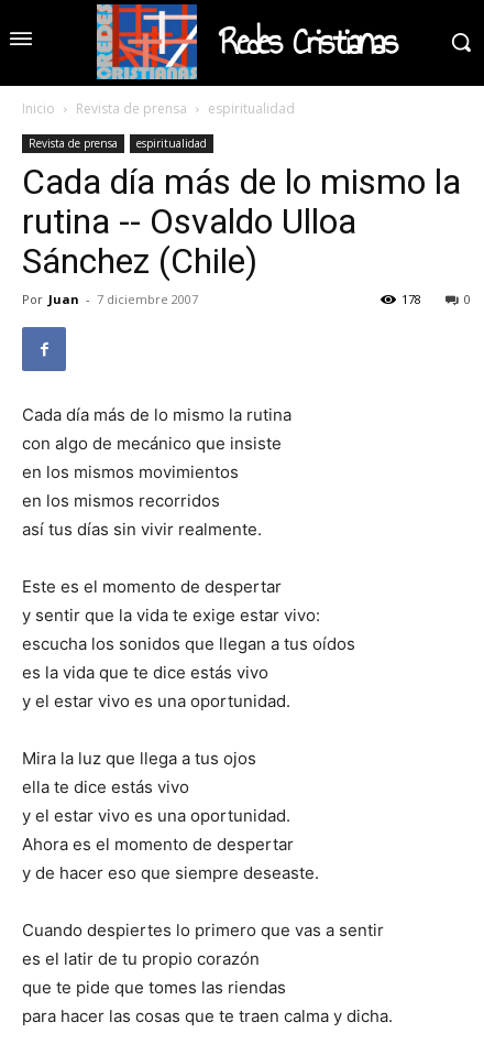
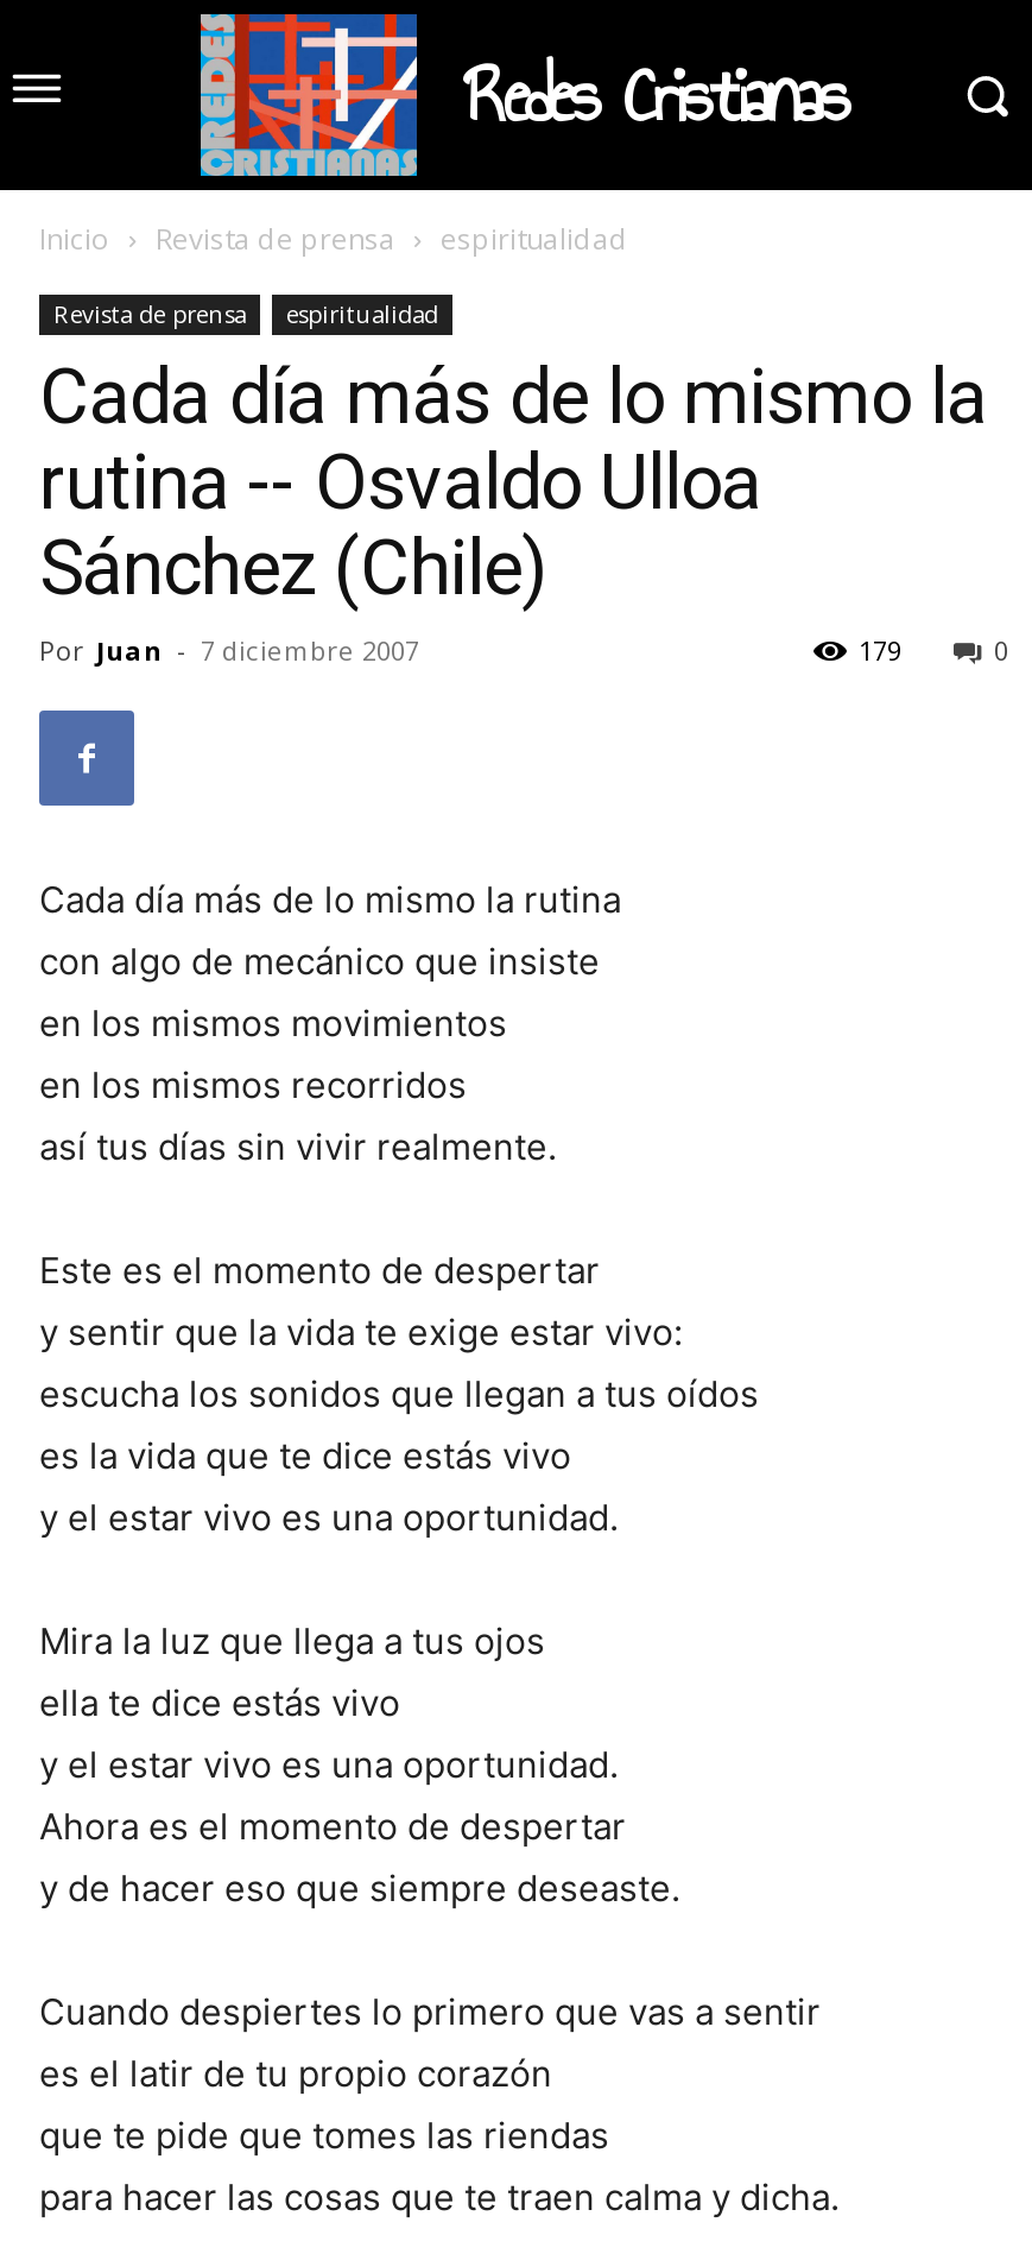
[402,291,421,308] 178 -> [859,633,901,669] 179

